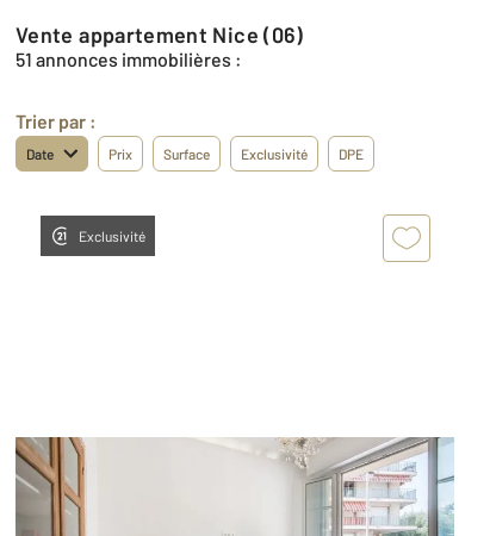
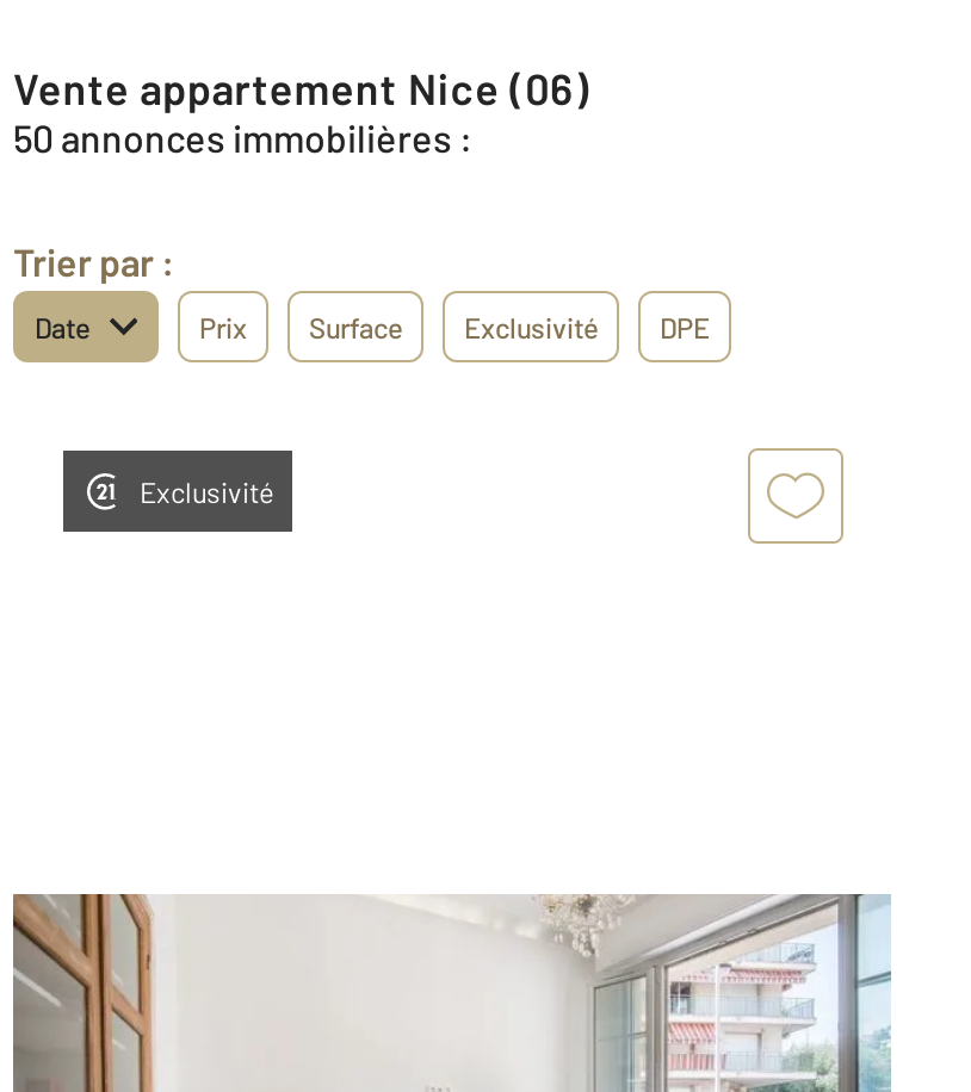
[15,48,242,70] 51 annonces immobilières : -> [13,114,474,160] 50 annonces immobilières :

